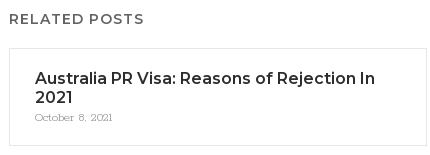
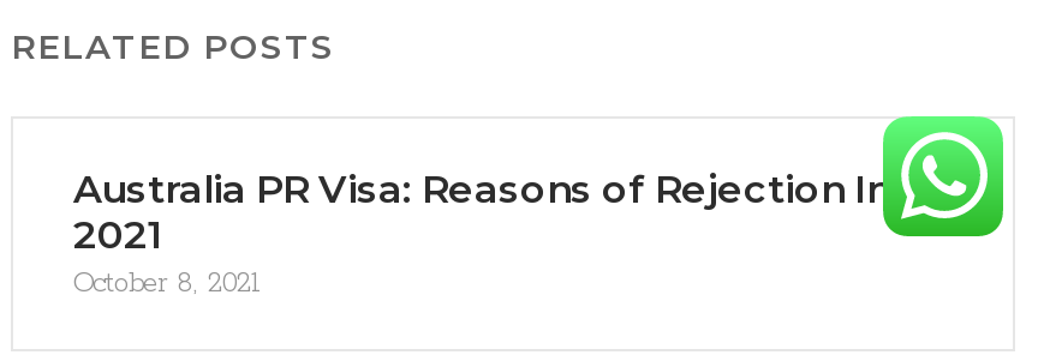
none -> [881,114,1006,239] [image]

